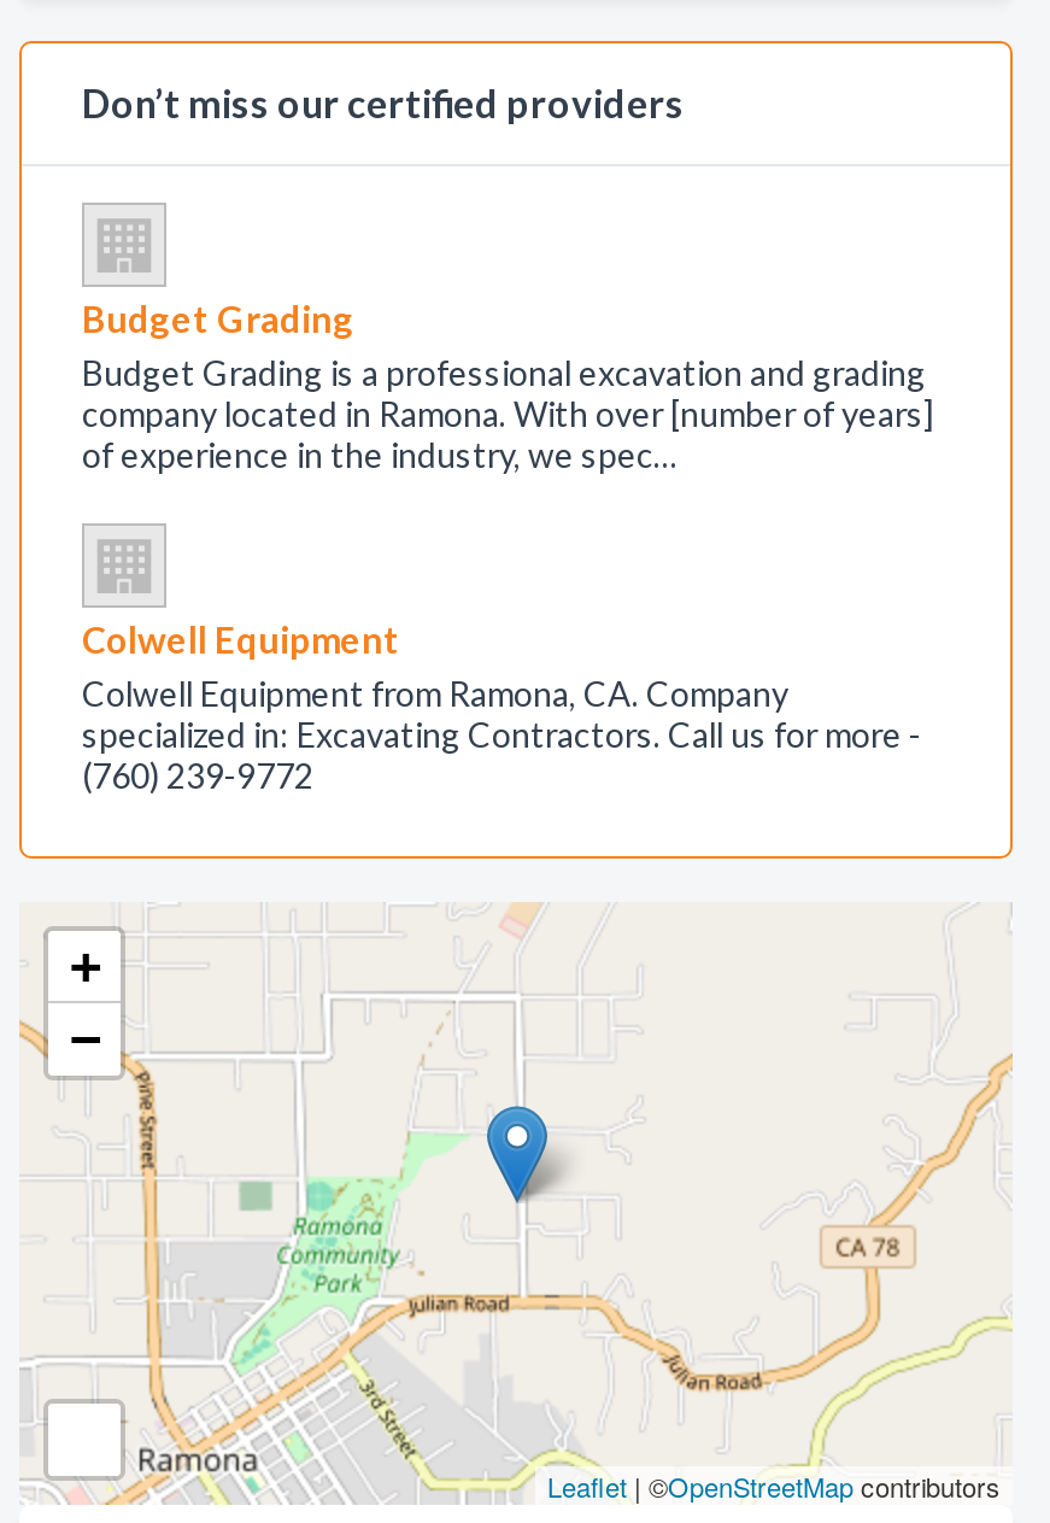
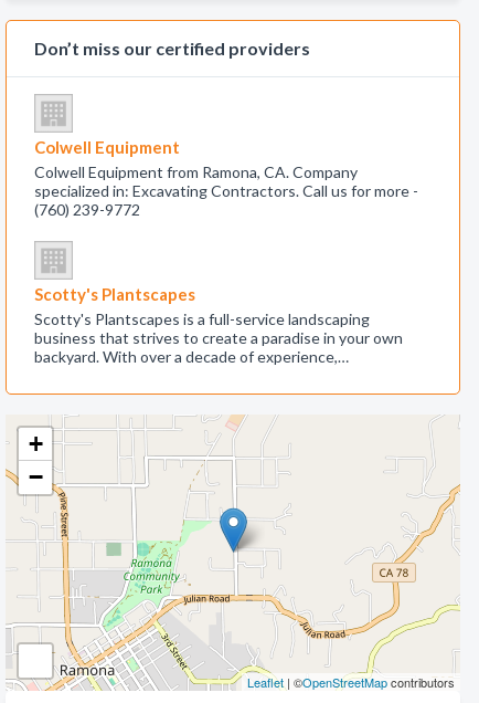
[82,297,933,475] Budget Grading | Budget Grading is a professional excavation and grading | company located in Ramona. With over [number of years] | of experience in the industry, we spec… -> none
moved [82,617,921,796] -> [34,137,418,219]: Colwell Equipment | Colwell Equipment from Ramona, CA. Company | specialized in: Excavating Contractors. Call us for more - | (760) 239-9772
none -> [34,284,403,366] Scotty's Plantscapes | Scotty's Plantscapes is a full-service landscaping | business that strives to create a paradise in your own | backyard. With over a decade of experience,…

